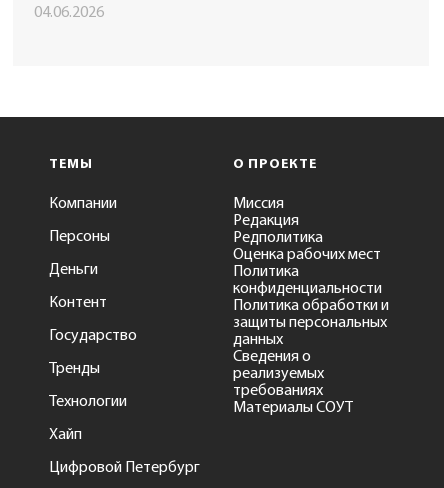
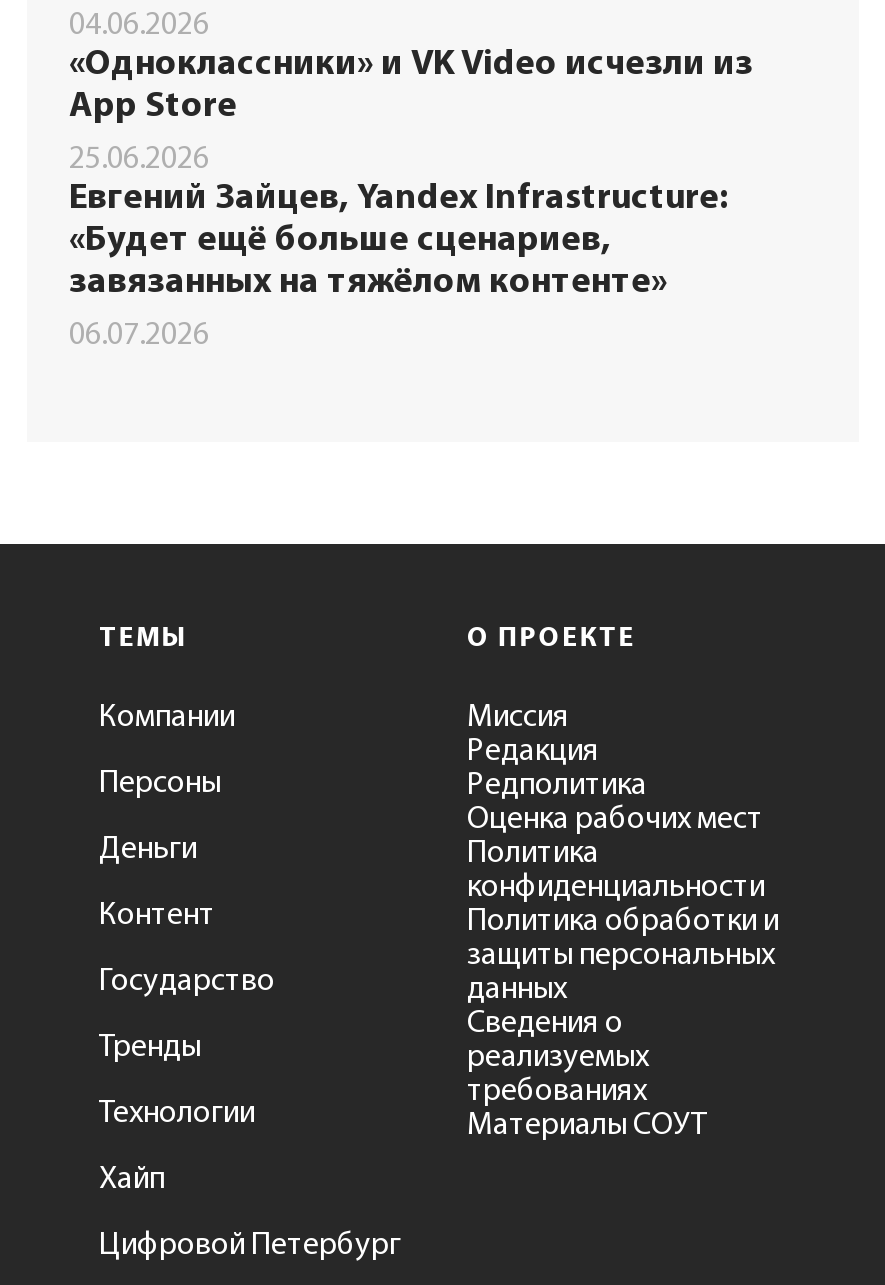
none -> [69,45,753,351] «Одноклассники» и VK Video исчезли из | App Store | 25.06.2026 | Евгений Зайцев, Yandex Infrastructure: | «Будет ещё больше сценариев, | завязанных на тяжёлом контенте» | 06.07.2026

